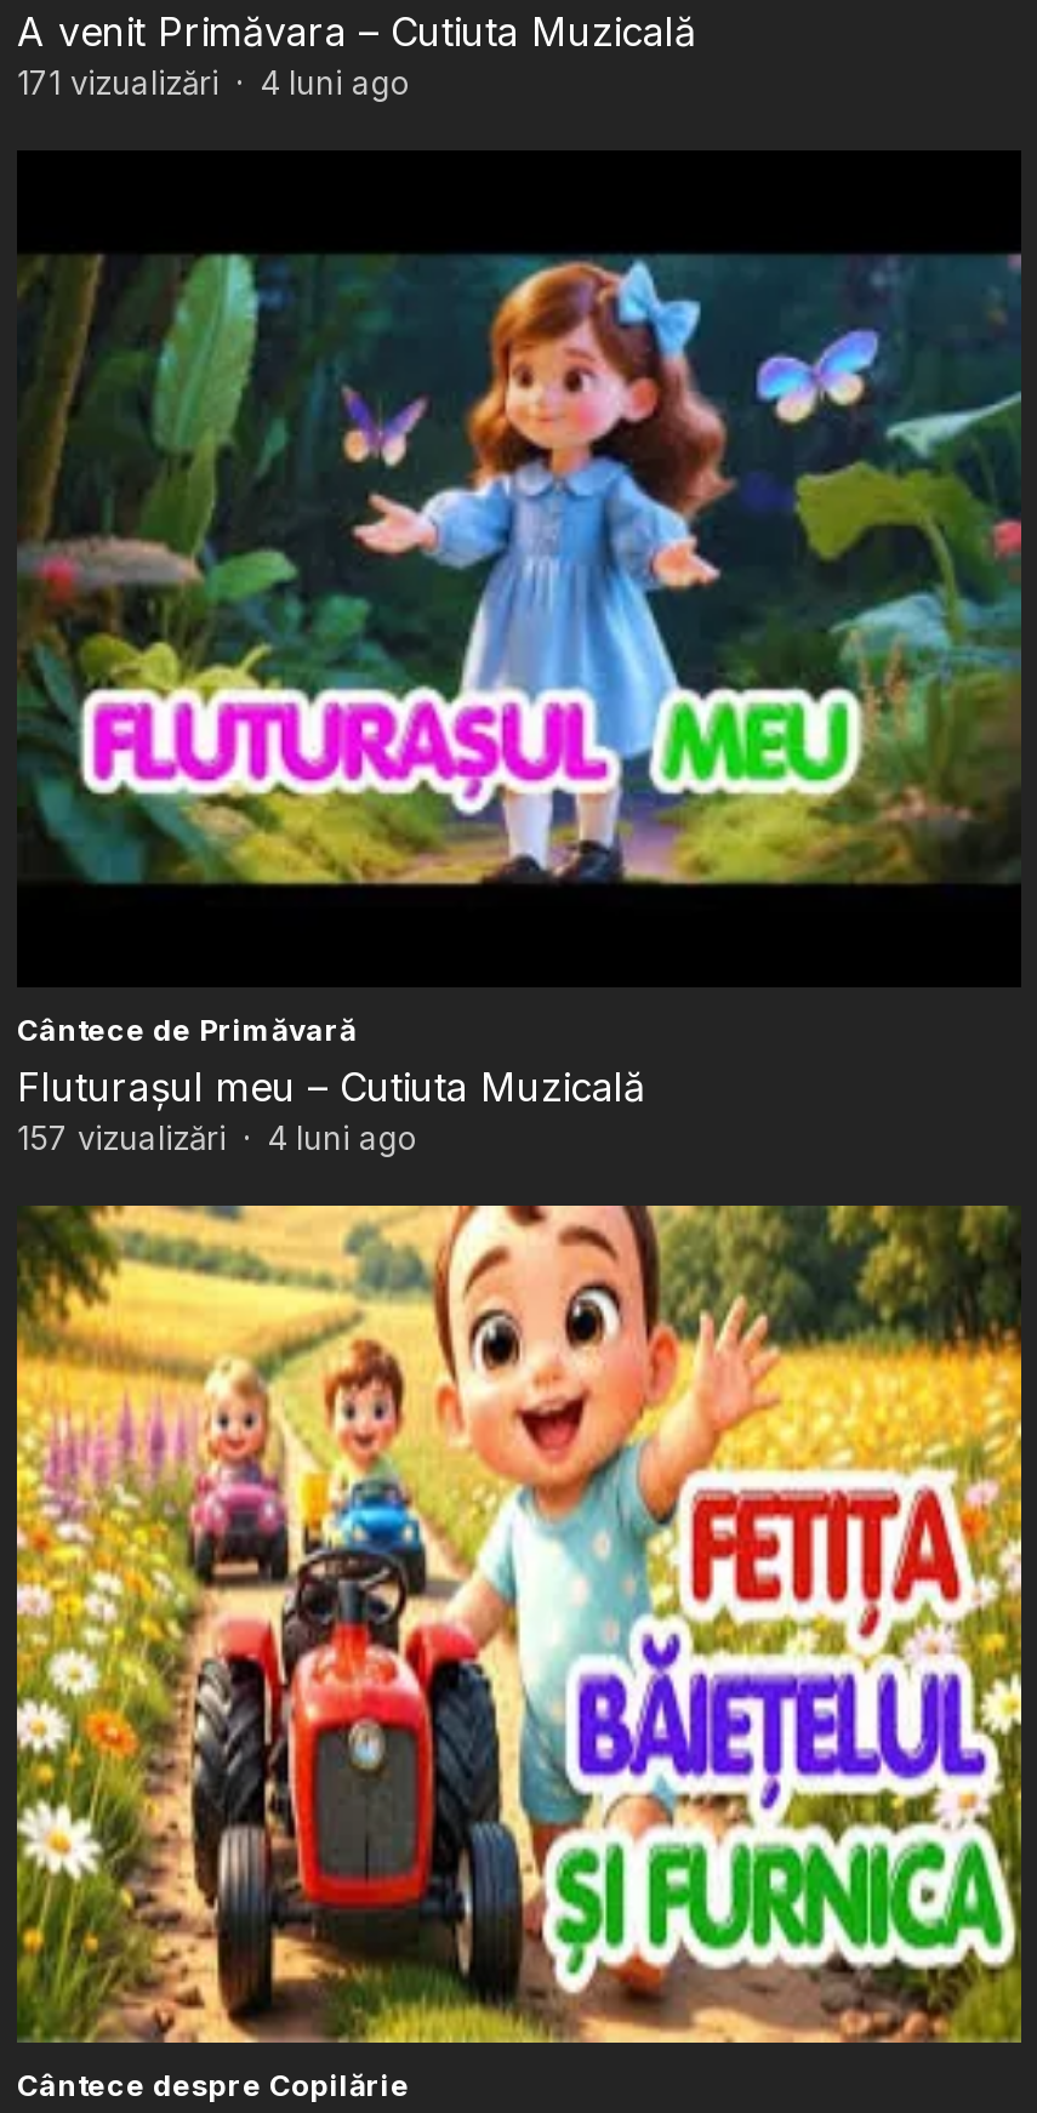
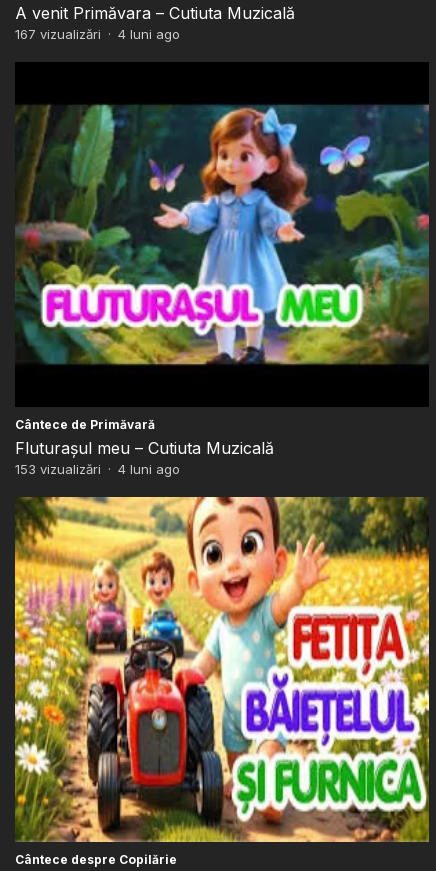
[17,63,410,101] 171 vizualizări · 4 luni ago -> [15,26,180,42] 167 vizualizări · 4 luni ago
[17,1118,417,1157] 157 vizualizări · 4 luni ago -> [15,461,180,477] 153 vizualizări · 4 luni ago

